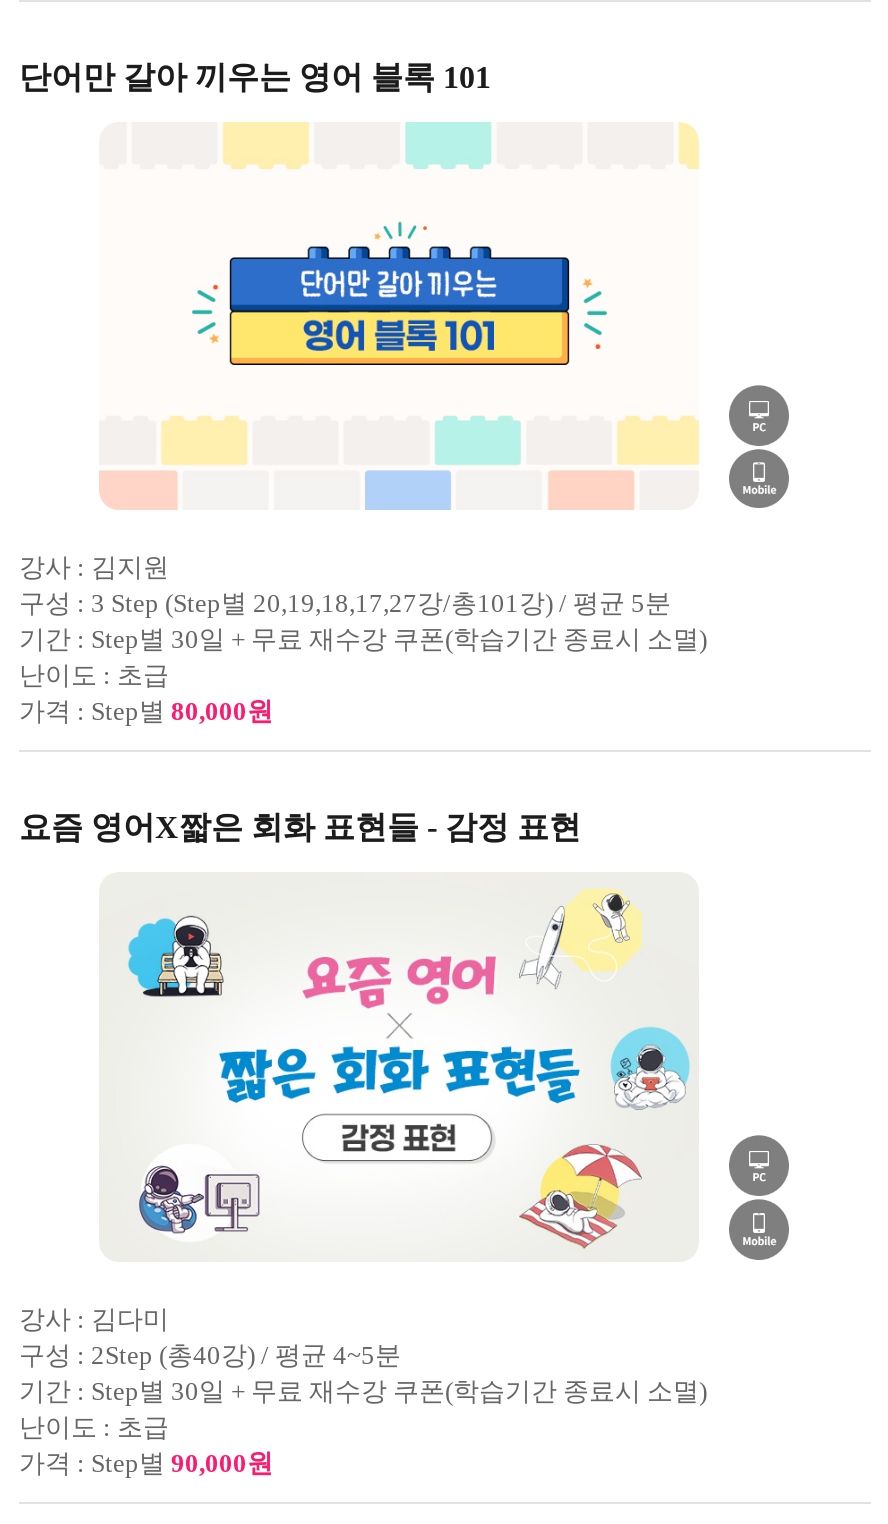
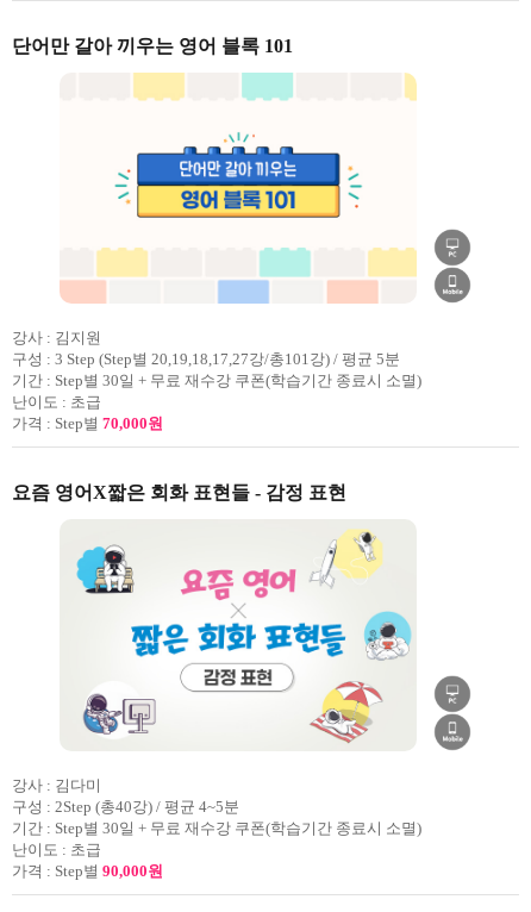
[19,696,273,726] 가격 : Step별 80,000원 -> [12,415,163,432] 가격 : Step별 70,000원

